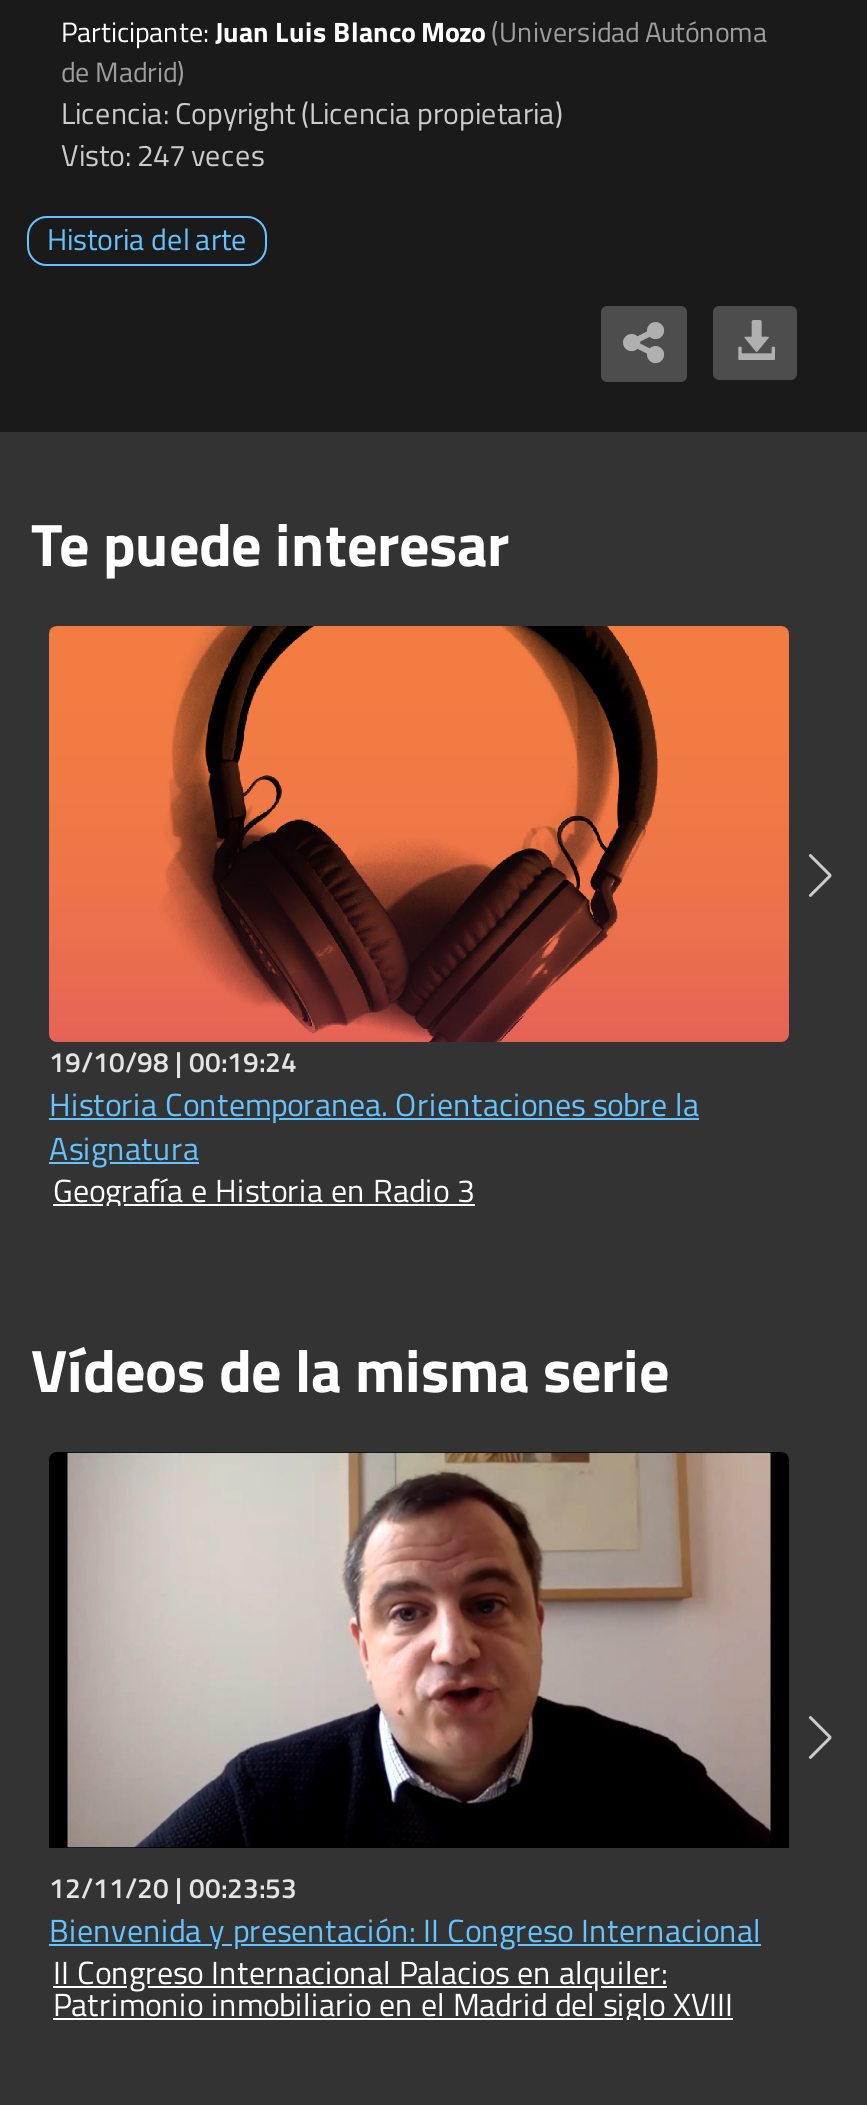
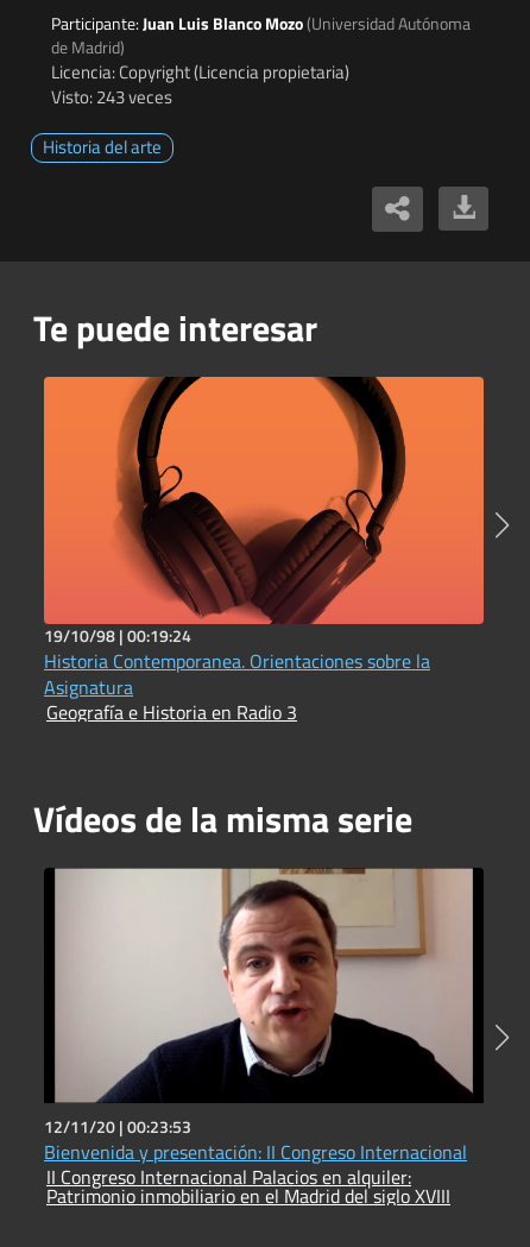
[61,132,265,178] Visto: 247 veces -> [51,83,172,111] Visto: 243 veces

